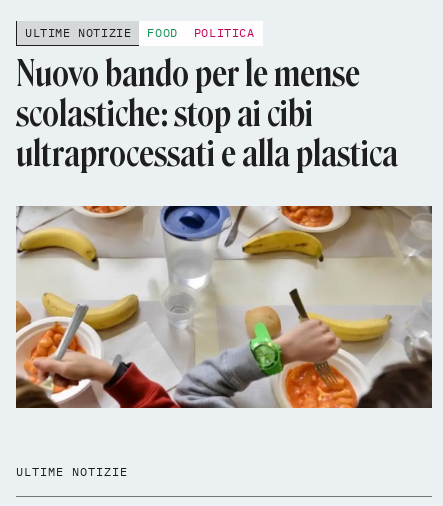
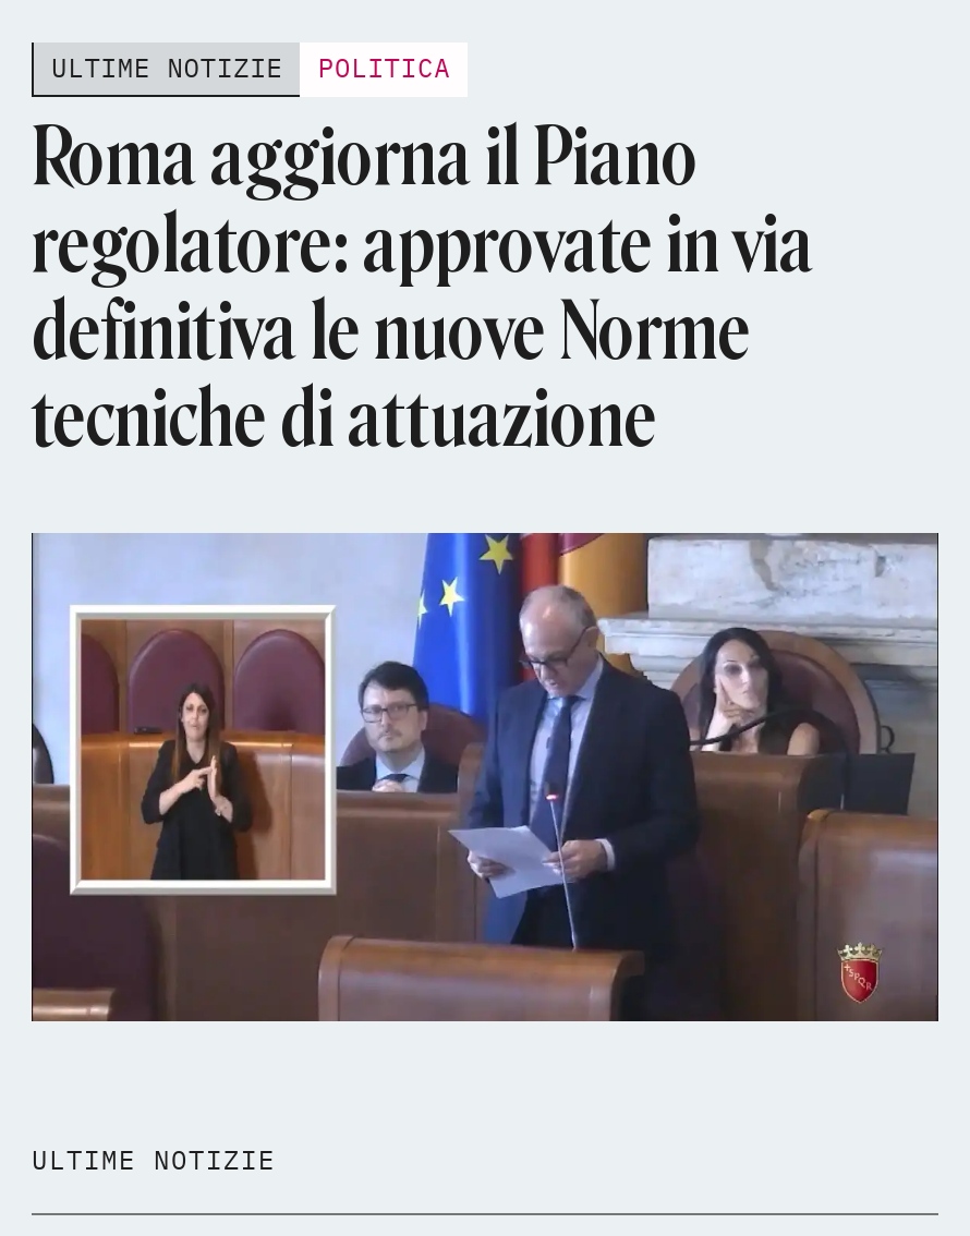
[147,25,178,40] FOOD -> none
[16,52,398,175] Nuovo bando per le mense | scolastiche: stop ai cibi | ultraprocessati e alla plastica -> [32,110,814,465] Roma aggiorna il Piano | regolatore: approvate in via | definitiva le nuove Norme | tecniche di attuazione
[15,205,432,409] [image] -> [29,531,938,1023] [image]

